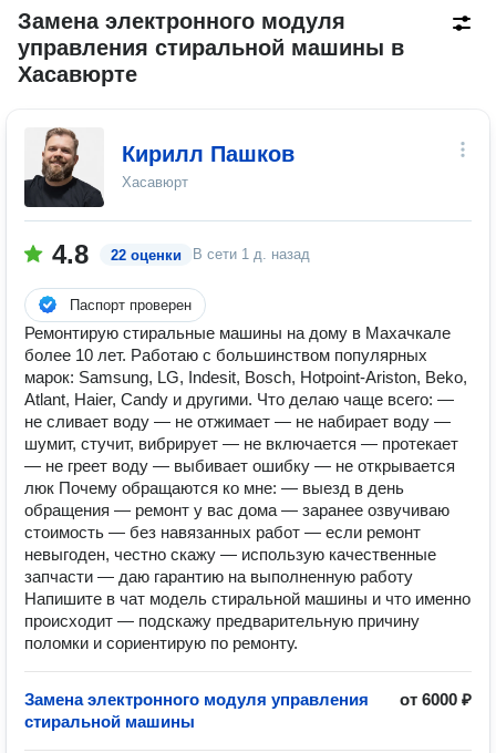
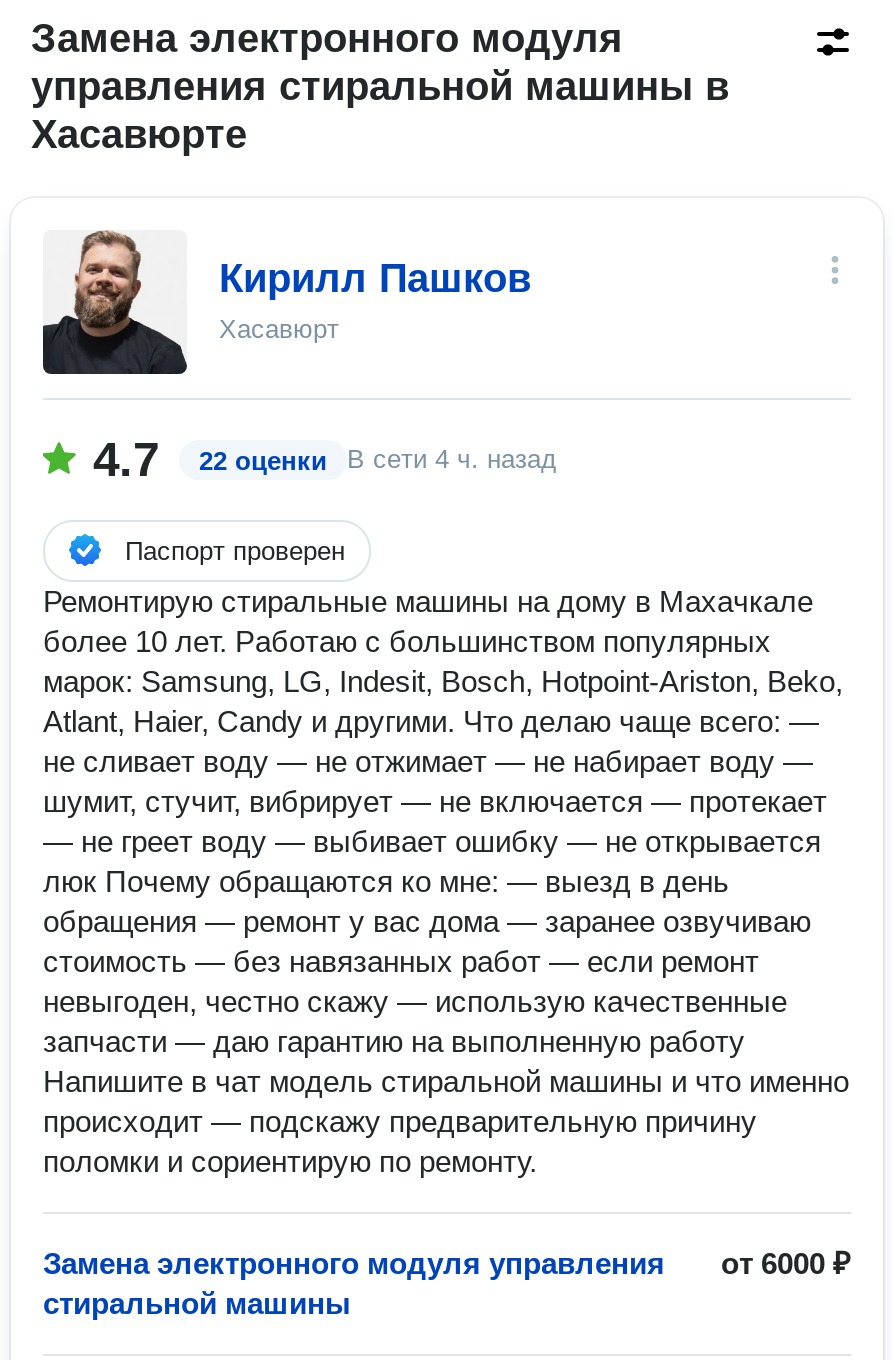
[52,239,89,269] 4.8 -> [93,432,159,486] 4.7
[193,246,310,262] В сети 1 д. назад -> [347,444,557,474] В сети 4 ч. назад

